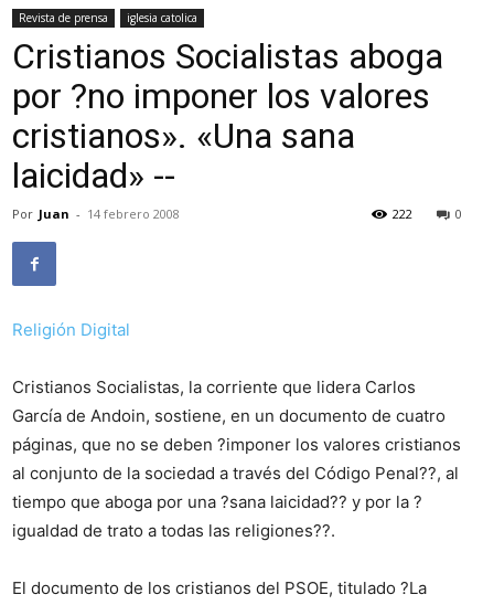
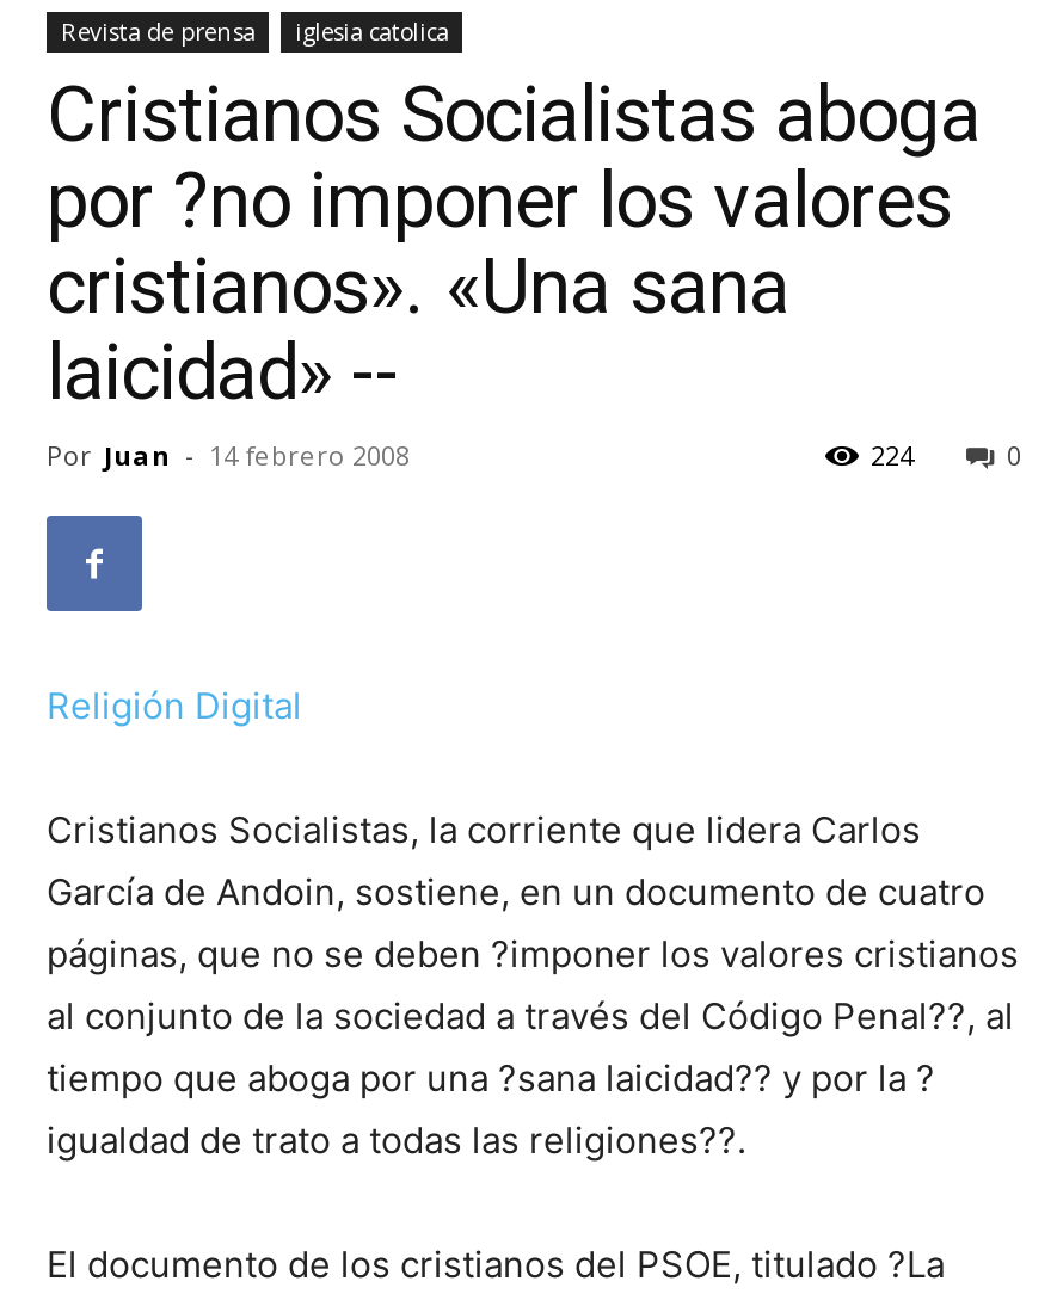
[393,206,412,222] 222 -> [871,438,914,474] 224

